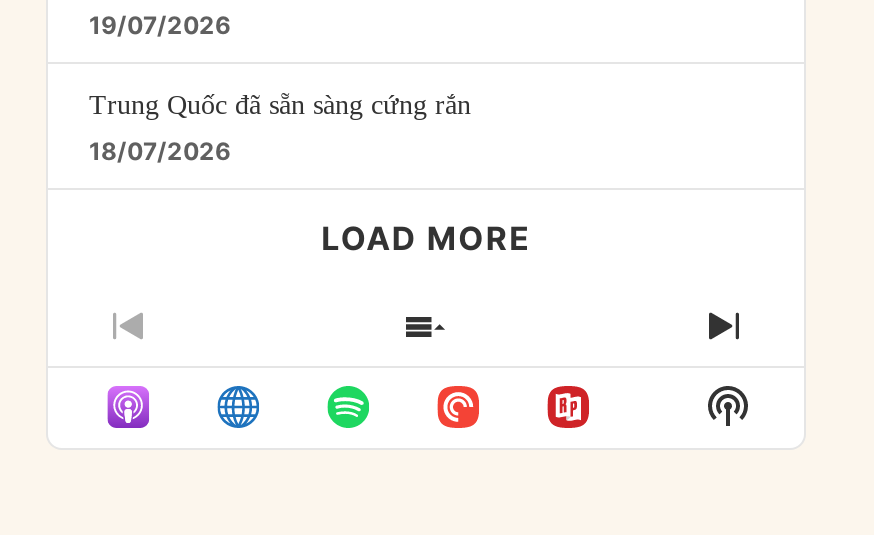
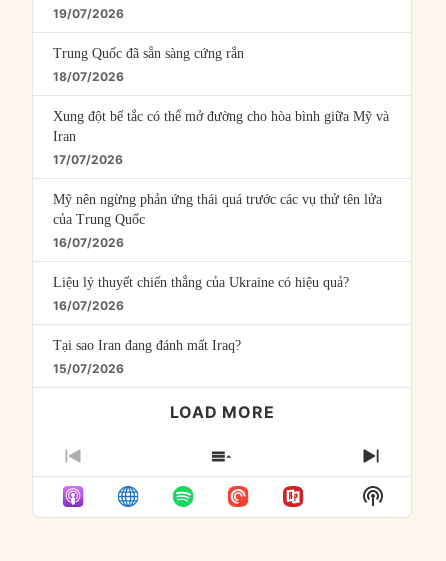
none -> [53,108,389,375] Xung đột bế tắc có thể mở đường cho hòa bình giữa Mỹ và | Iran | 17/07/2026 | Mỹ nên ngừng phản ứng thái quá trước các vụ thử tên lửa | của Trung Quốc | 16/07/2026 | Liệu lý thuyết chiến thắng của Ukraine có hiệu quả? | 16/07/2026 | Tại sao Iran đang đánh mất Iraq? | 15/07/2026

